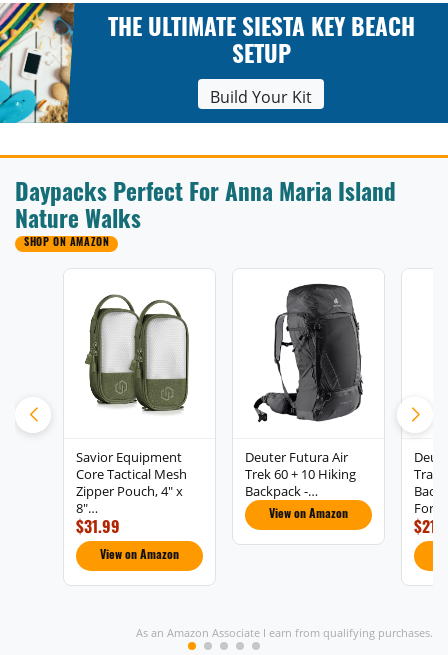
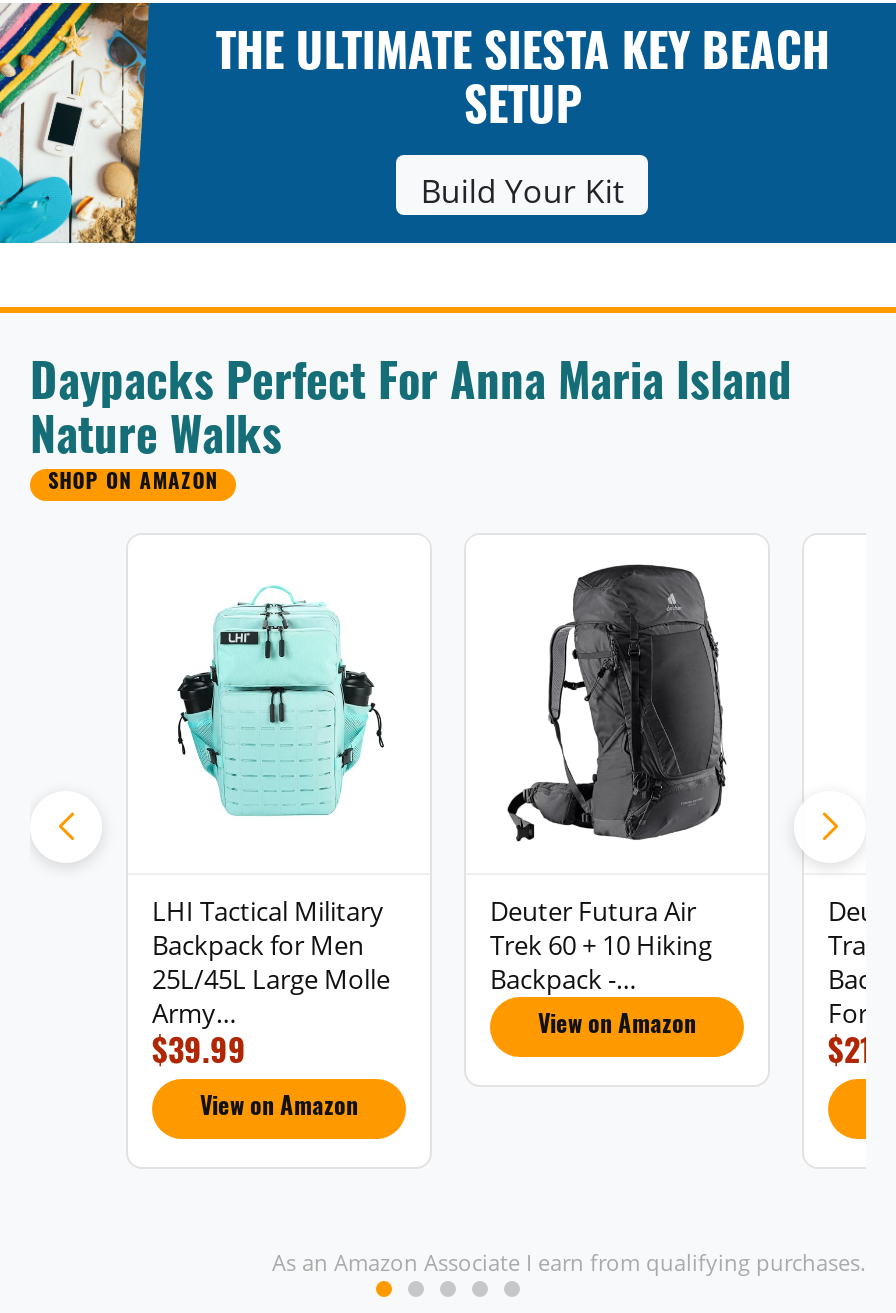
[76,294,191,537] [image] | Savior Equipment | Core Tactical Mesh | Zipper Pouch, 4" x | 8"… | $31.99 -> [152,585,390,1071] [image] | LHI Tactical Military | Backpack for Men | 25L/45L Large Molle | Army… | $39.99

